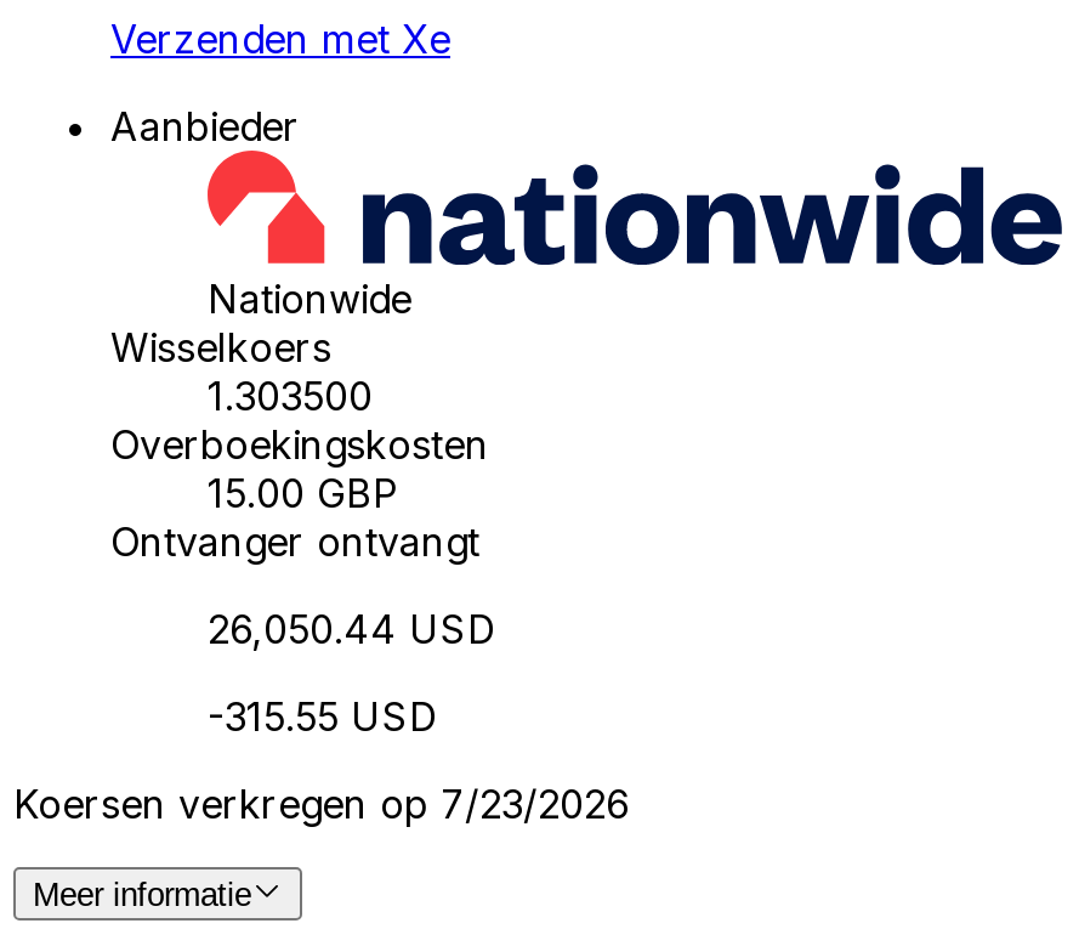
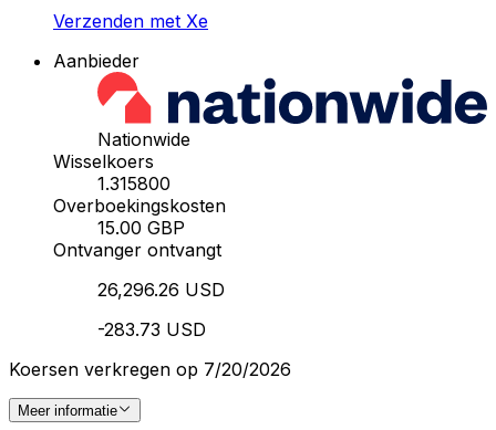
[208,372,373,420] 1.303500 -> [97,172,170,195] 1.315800
[208,605,496,653] 26,050.44 USD -> [97,279,225,301] 26,296.26 USD
[208,692,438,741] -315.55 USD -> [97,318,206,340] -283.73 USD
[13,780,630,828] Koersen verkregen op 7/23/2026 -> [9,358,291,380] Koersen verkregen op 7/20/2026

